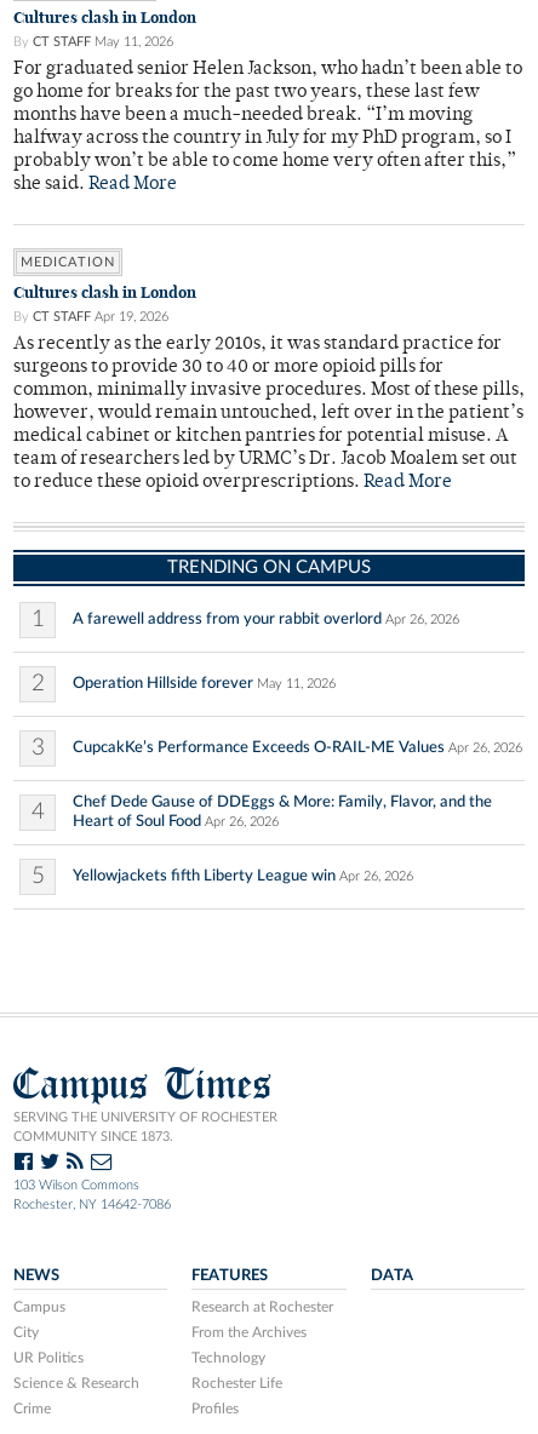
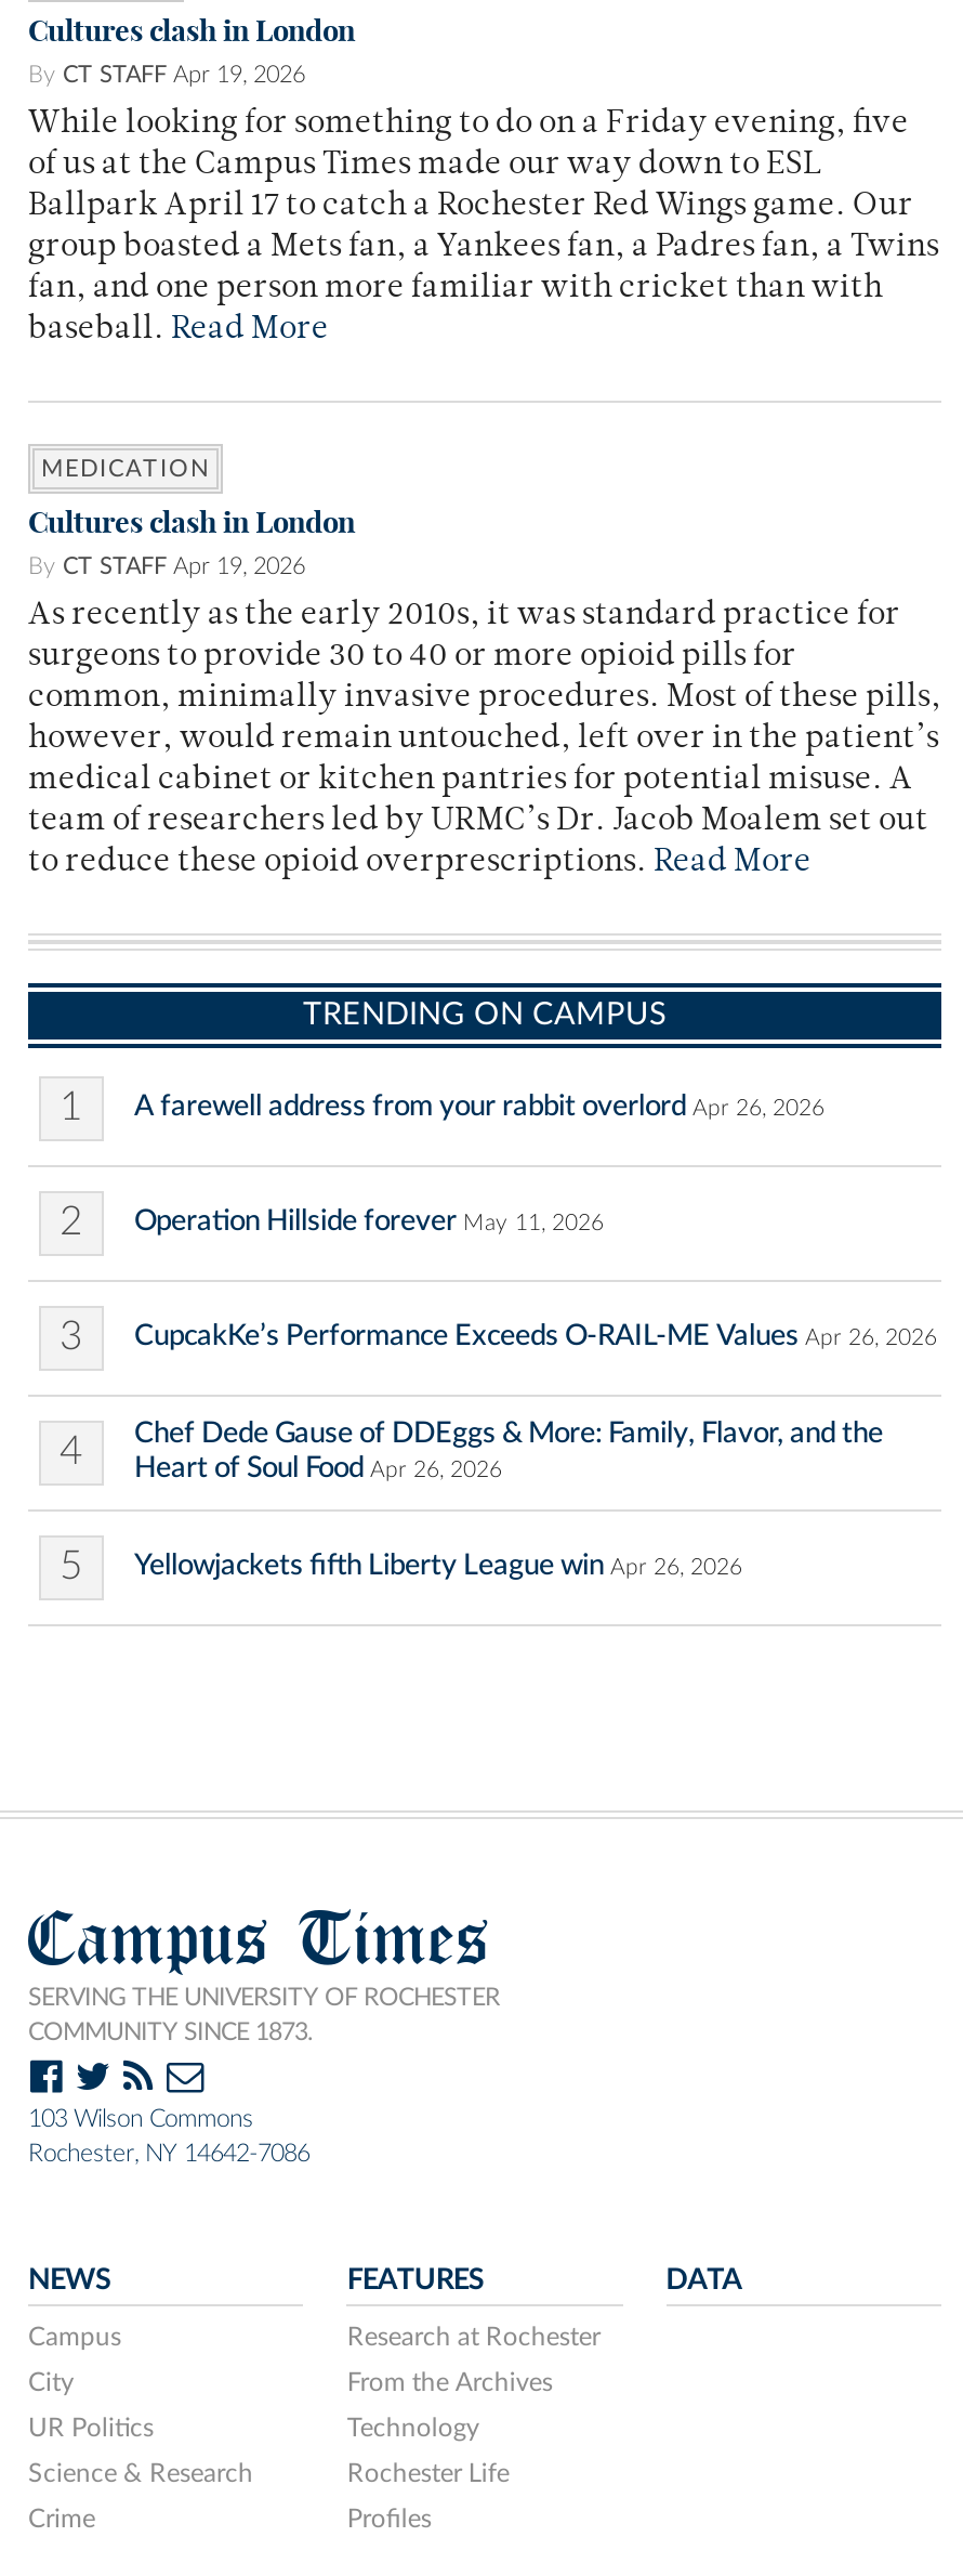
[13,35,173,49] By CT STAFF May 11, 2026 -> [28,63,305,87] By CT STAFF Apr 19, 2026
[13,61,522,194] For graduated senior Helen Jackson, who hadn’t been able to | go home for breaks for the past two years, these last few | months have been a much-needed break. “I’m moving | halfway across the country in July for my PhD program, so I | probably won’t be able to come home very often after this,” | she said. Read More -> [28,109,939,347] While looking for something to do on a Friday evening, five | of us at the Campus Times made our way down to ESL | Ballpark April 17 to catch a Rochester Red Wings game. Our | group boasted a Mets fan, a Yankees fan, a Padres fan, a Twins | fan, and one person more familiar with cricket than with | baseball. Read More

